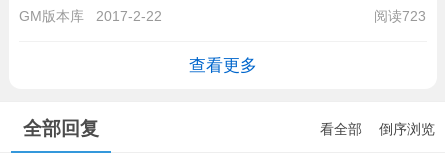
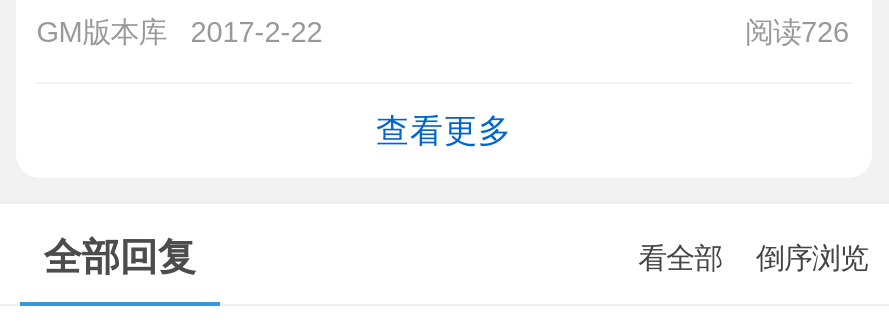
[373,7,425,23] 阅读723 -> [745,15,849,47] 阅读726

